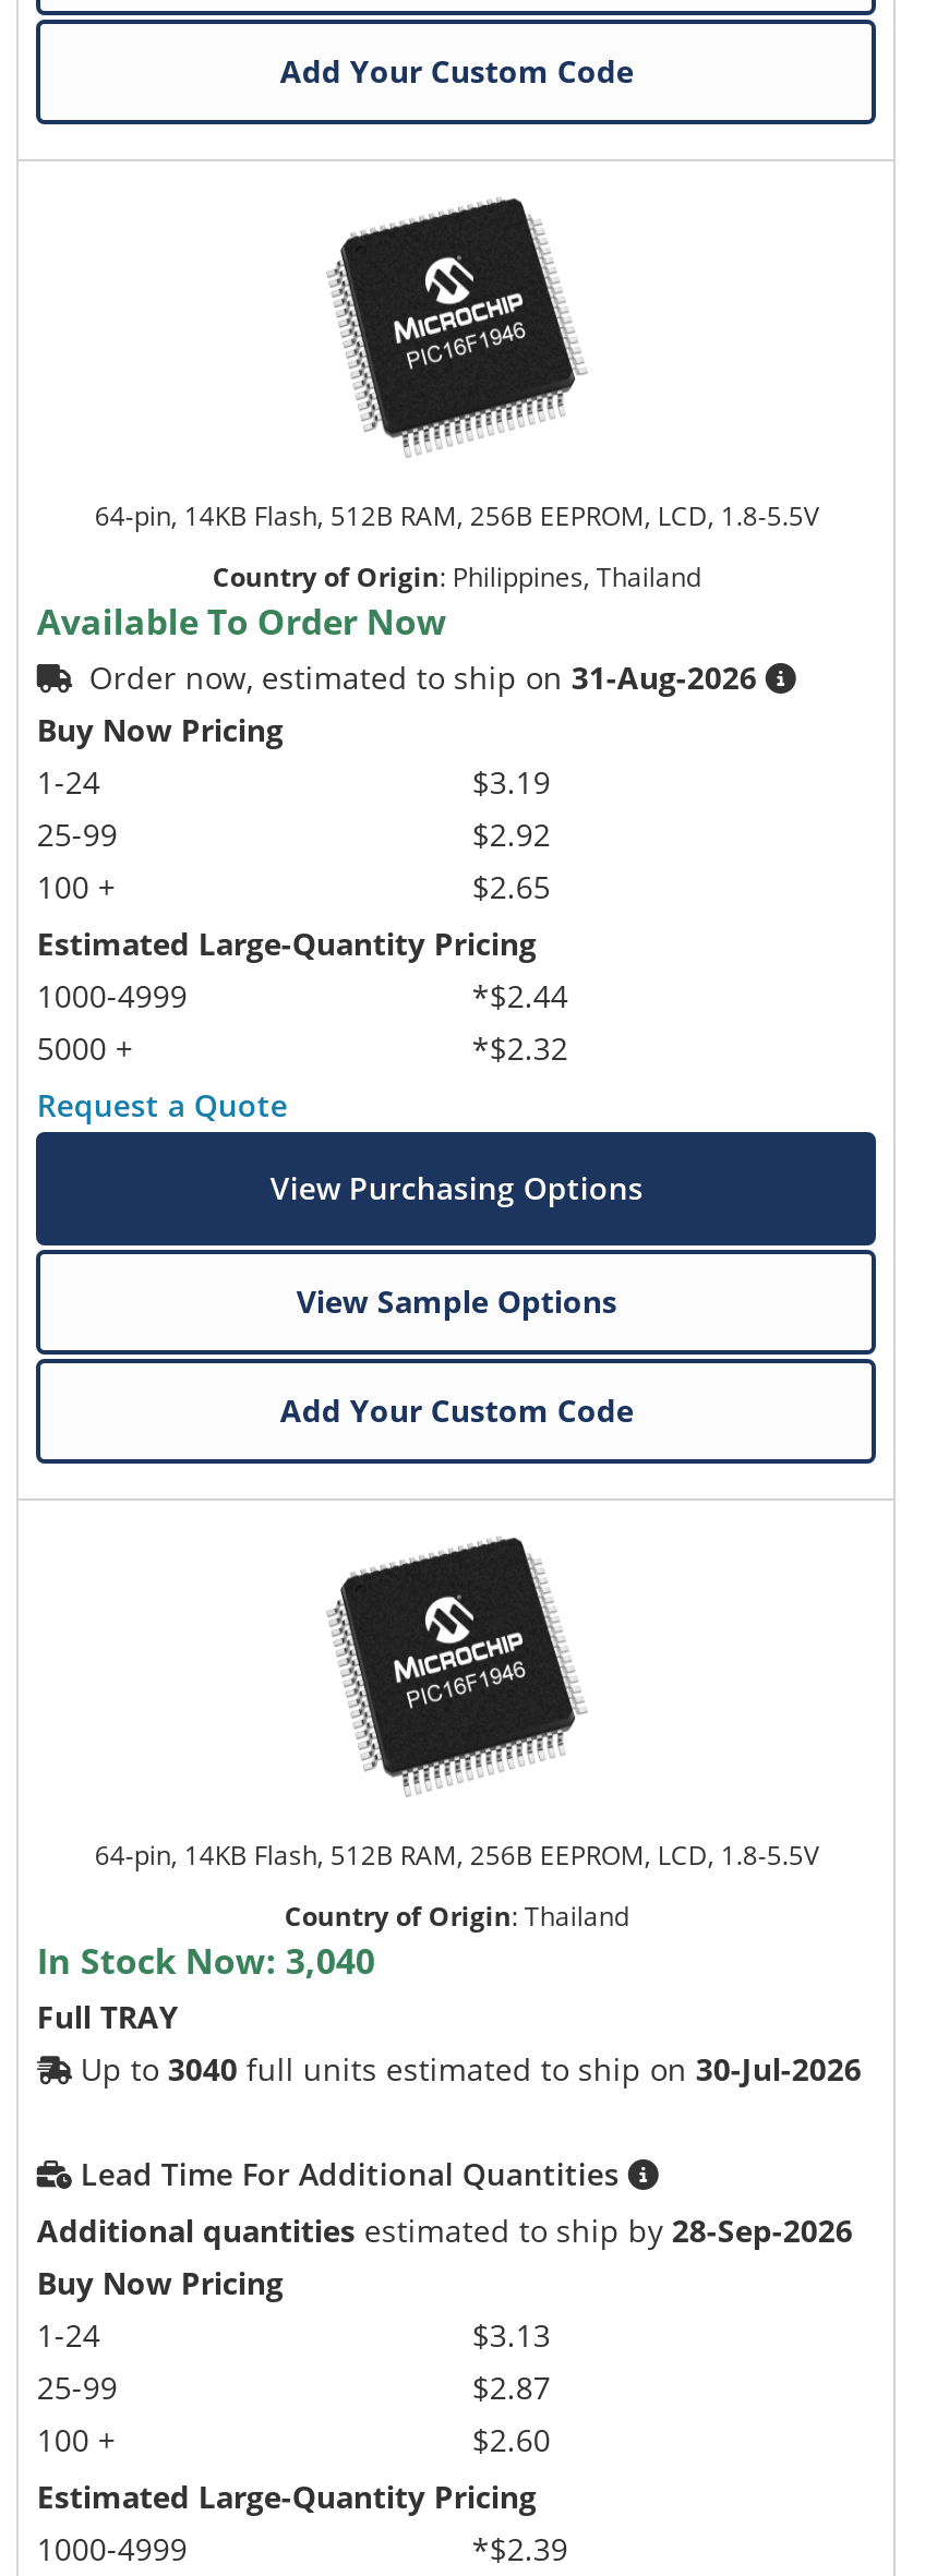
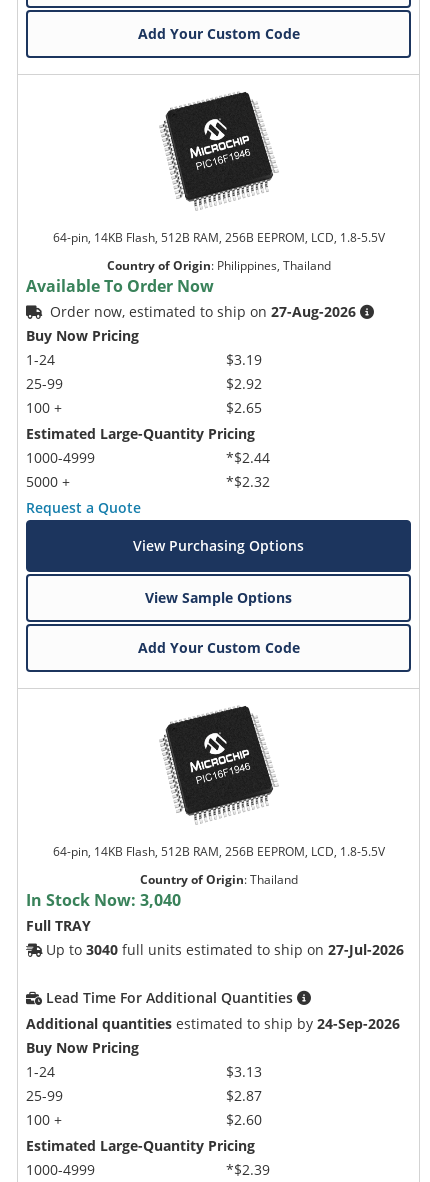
[89,656,757,697] Order now, estimated to ship on 31-Aug-2026 -> [50,302,356,321] Order now, estimated to ship on 27-Aug-2026
[81,2047,862,2089] Up to 3040 full units estimated to ship on 30-Jul-2026 -> [46,940,404,959] Up to 3040 full units estimated to ship on 27-Jul-2026
[37,2209,853,2250] Additional quantities estimated to ship by 28-Sep-2026 -> [26,1014,400,1033] Additional quantities estimated to ship by 24-Sep-2026

